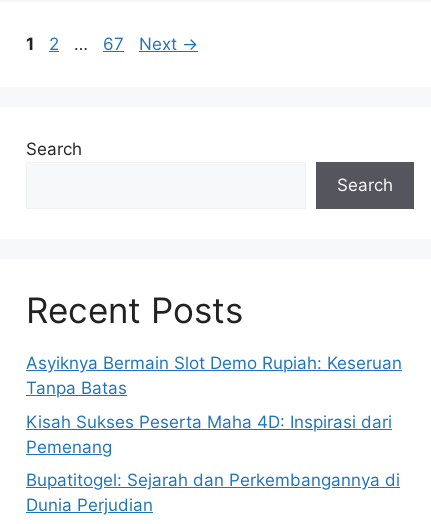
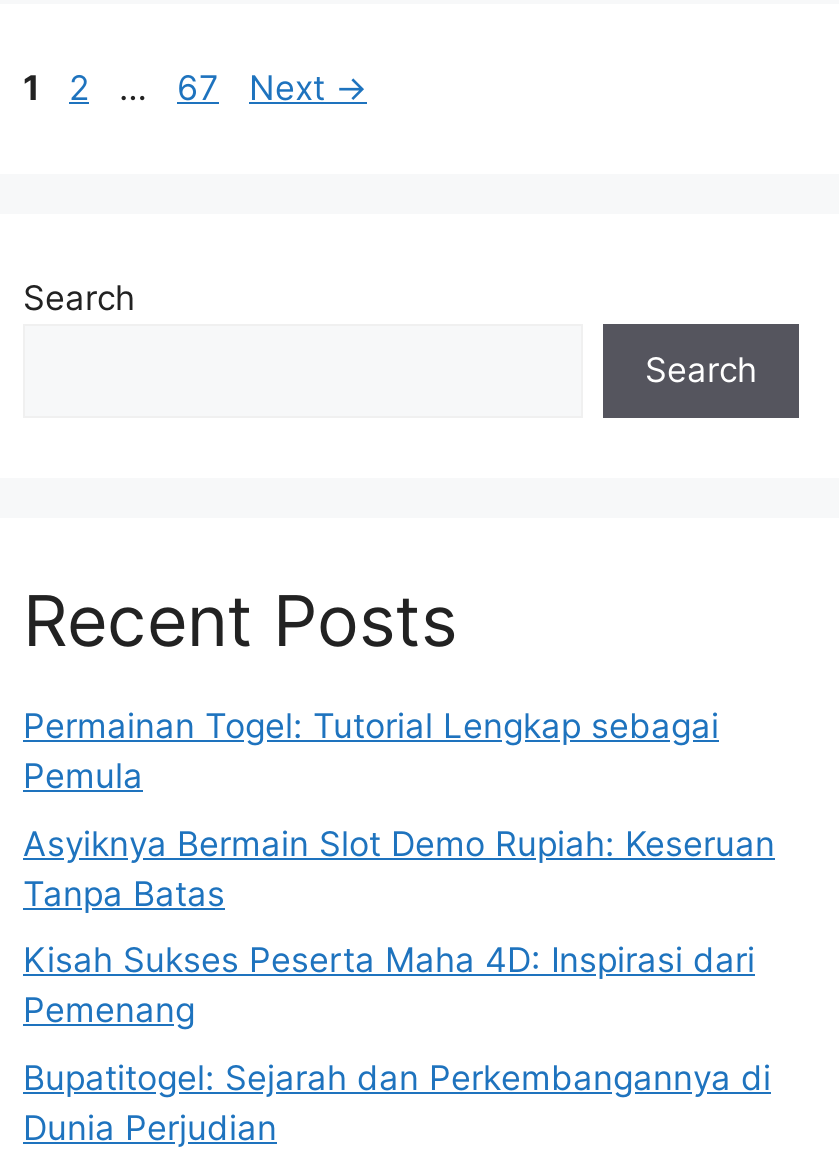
none -> [23,706,719,796] Permainan Togel: Tutorial Lengkap sebagai | Pemula

